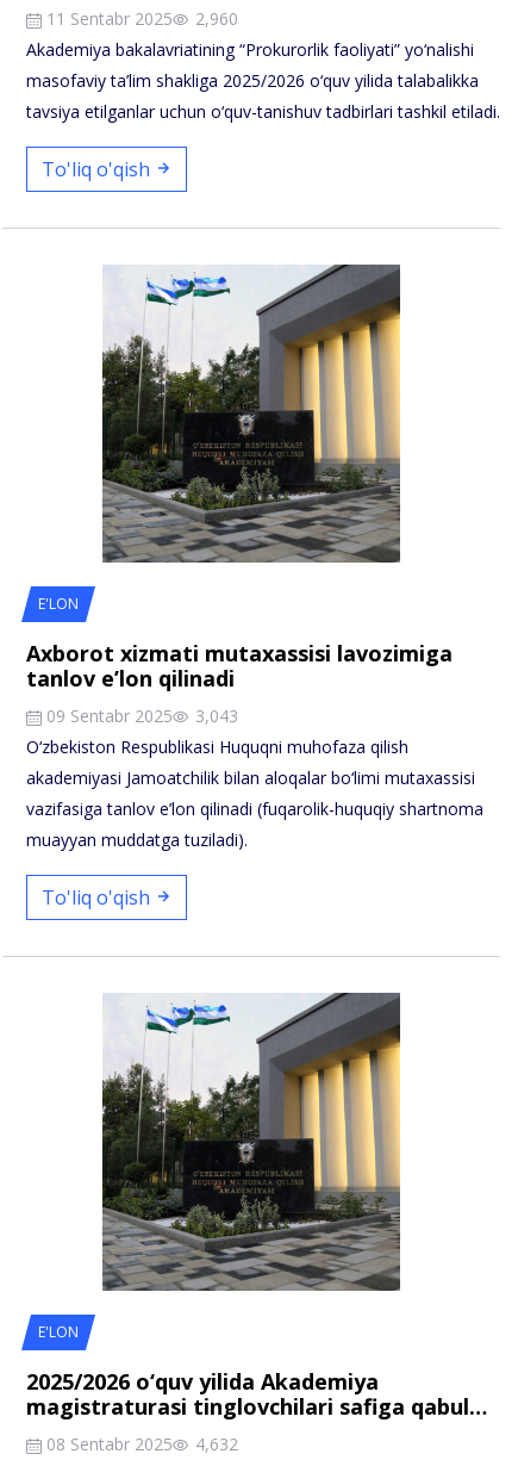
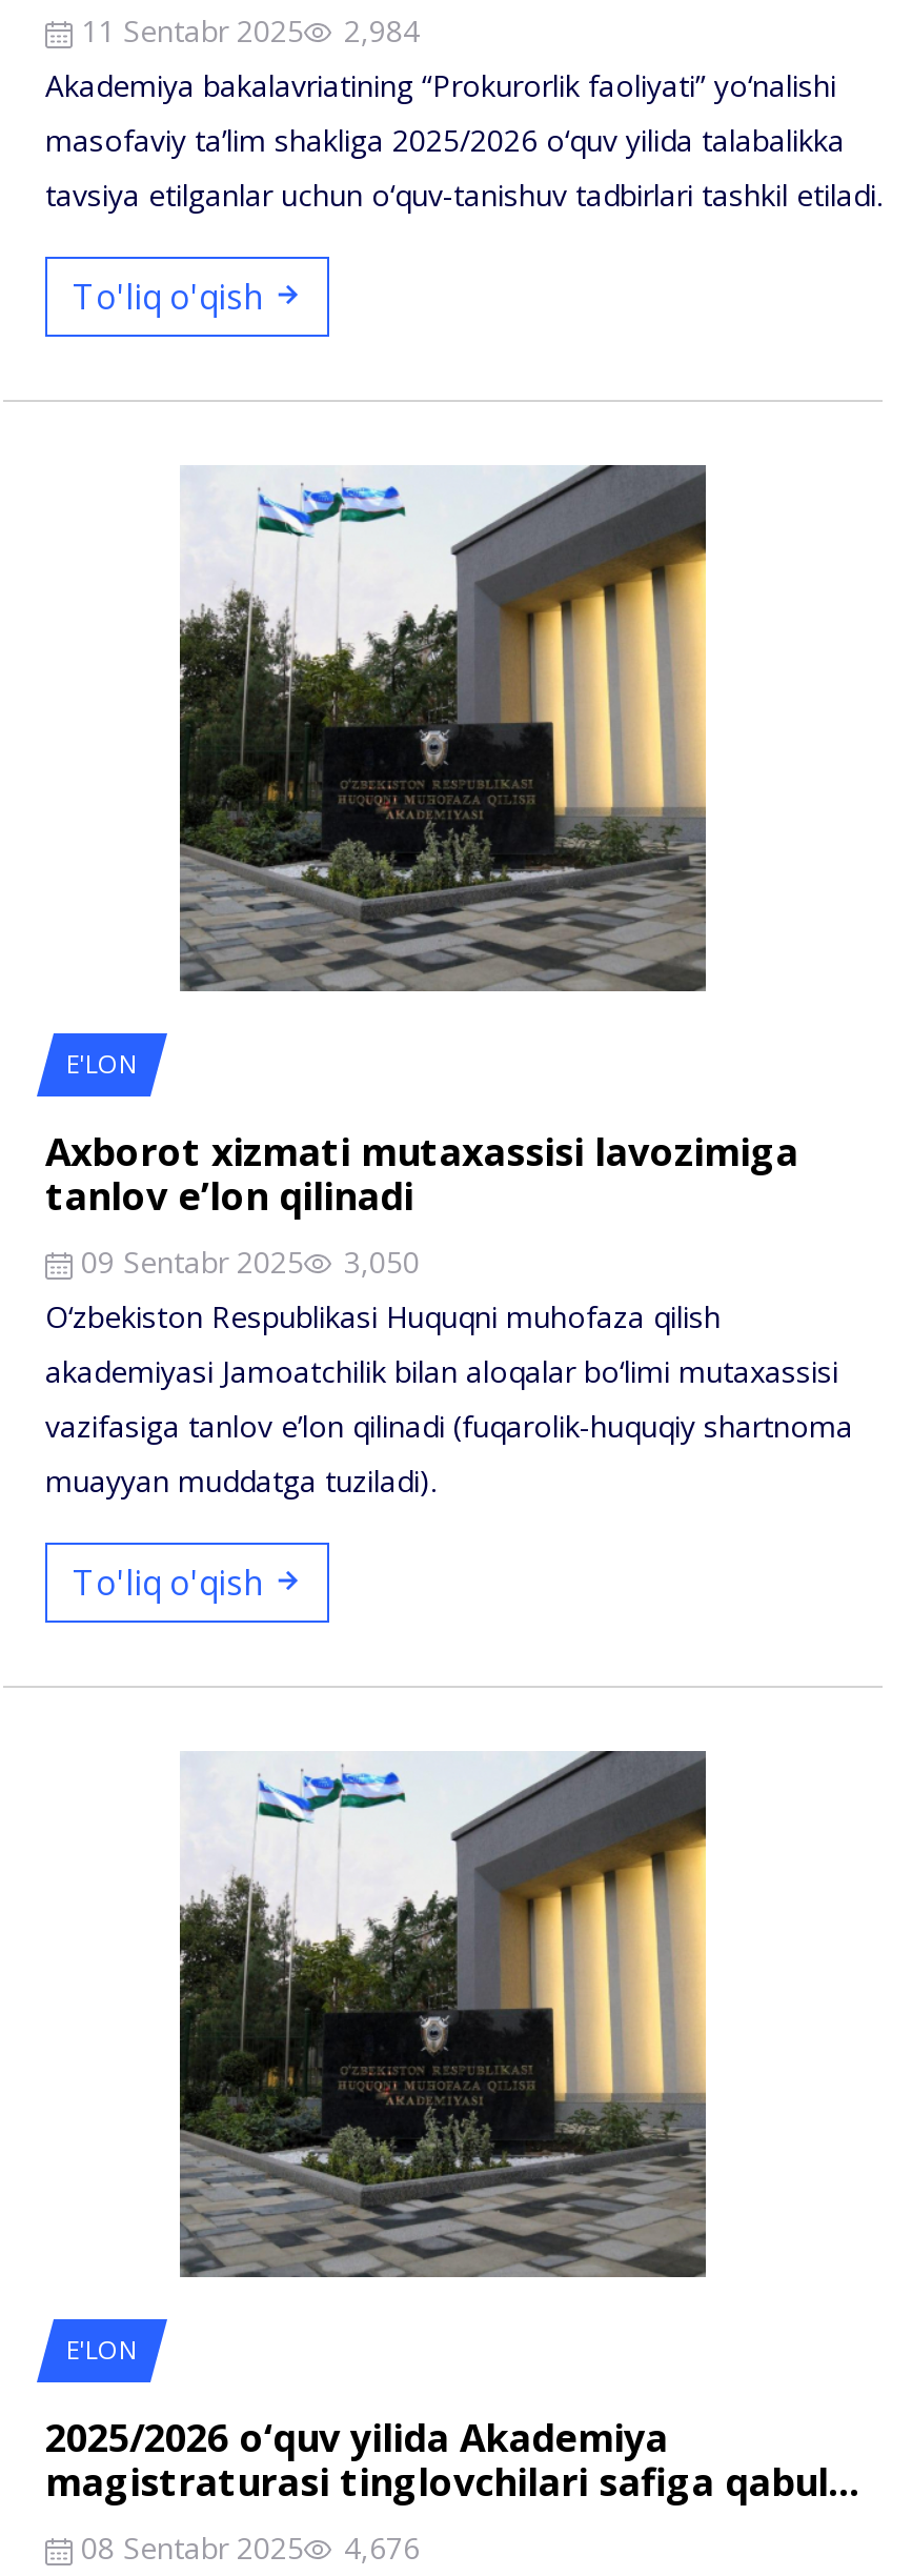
[42,7,238,30] 11 Sentabr 2025 2,960 -> [73,11,420,51] 11 Sentabr 2025 2,984
[42,704,238,727] 09 Sentabr 2025 3,043 -> [73,1242,420,1282] 09 Sentabr 2025 3,050
[42,1433,238,1455] 08 Sentabr 2025 4,632 -> [73,2528,420,2568] 08 Sentabr 2025 4,676

